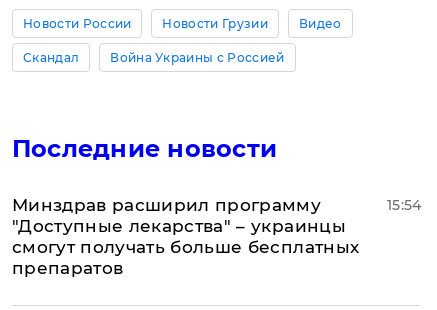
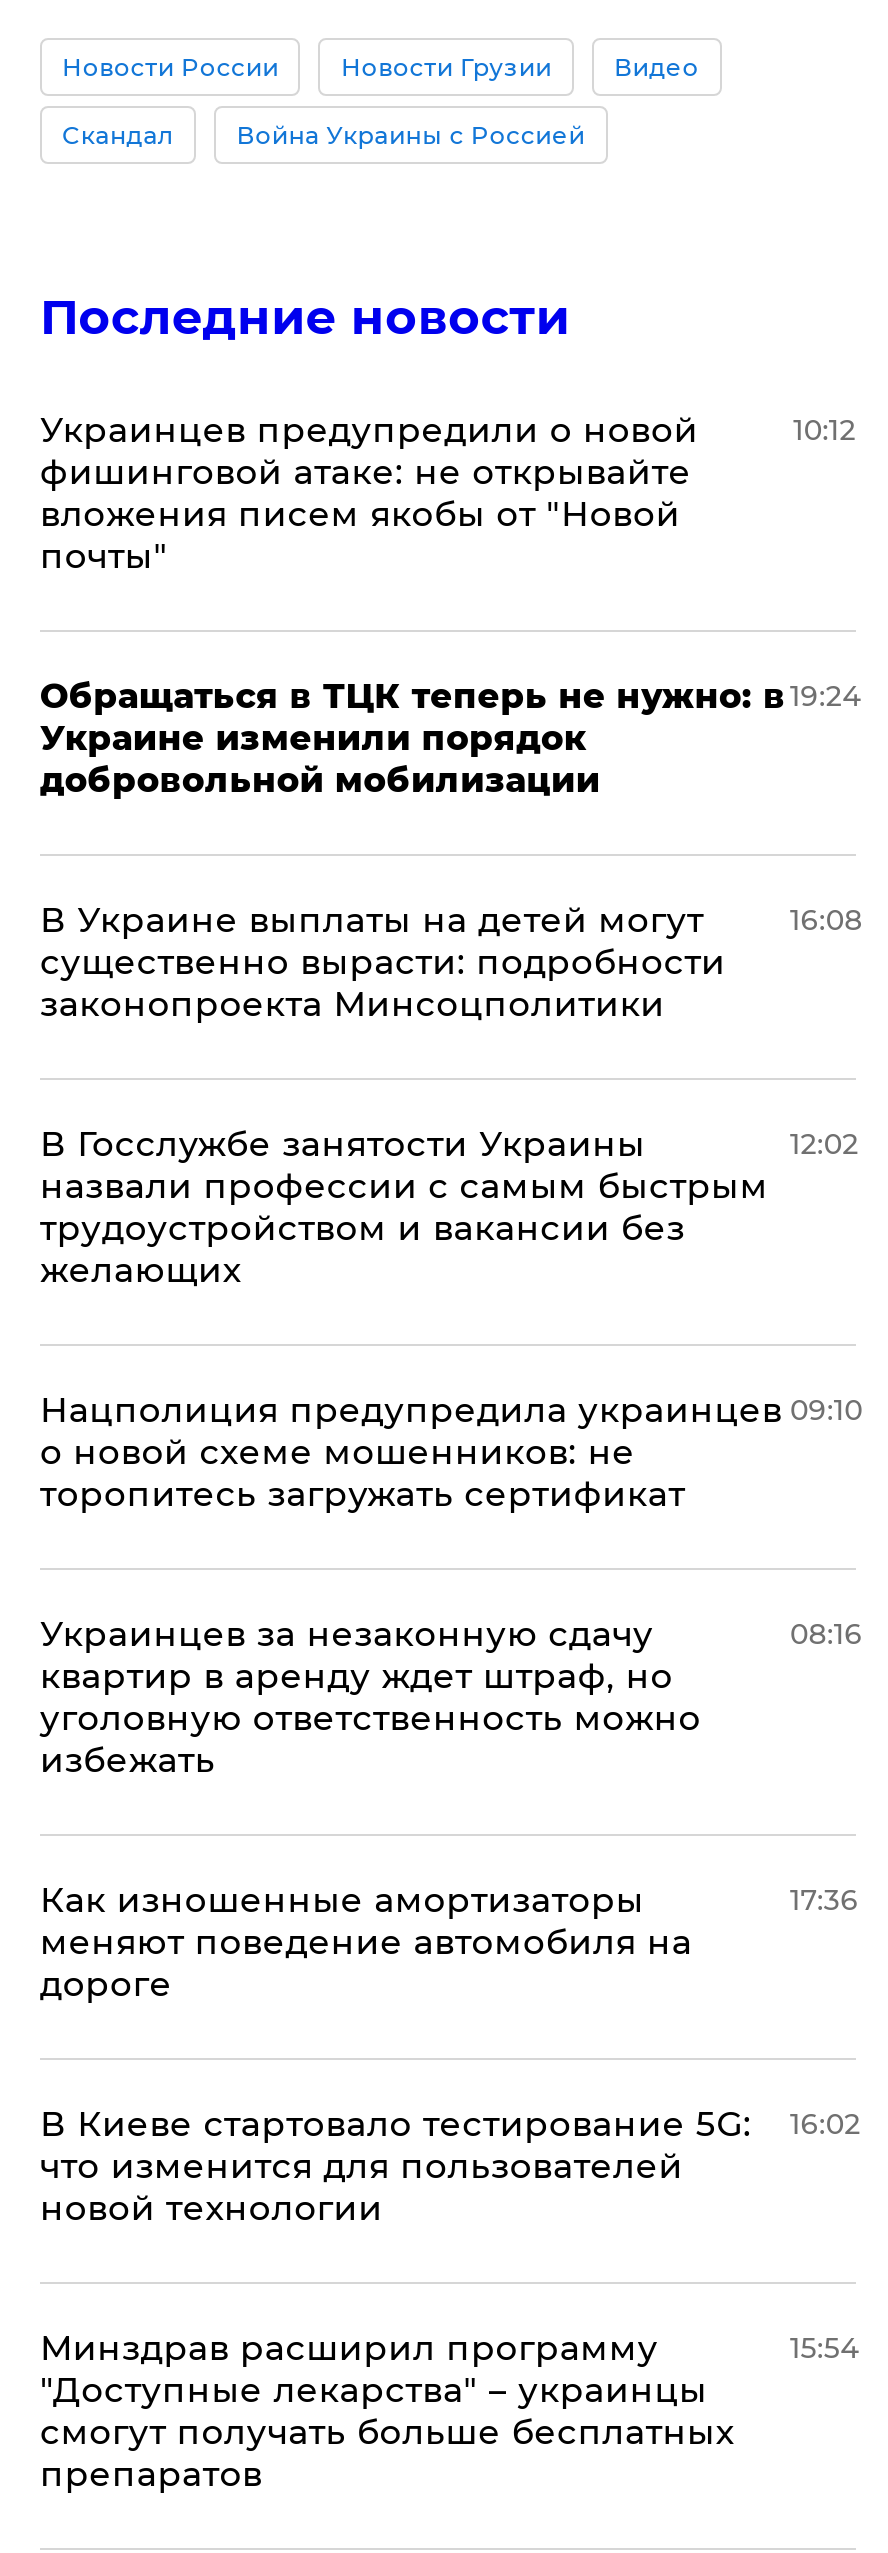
none -> [40,410,698,576] Украинцев предупредили о новой | фишинговой атаке: не открывайте | вложения писем якобы от "Новой | почты"
none -> [40,676,786,800] Обращаться в ТЦК теперь не нужно: в | Украине изменили порядок | добровольной мобилизации
none -> [40,900,726,1024] В Украине выплаты на детей могут | существенно вырасти: подробности | законопроекта Минсоцполитики
none -> [40,1124,768,1290] В Госслужбе занятости Украины | назвали профессии с самым быстрым | трудоустройством и вакансии без | желающих
none -> [40,1390,782,1514] Нацполиция предупредила украинцев | о новой схеме мошенников: не | торопитесь загружать сертификат
none -> [40,1614,701,1780] Украинцев за незаконную сдачу | квартир в аренду ждет штраф, но | уголовную ответственность можно | избежать
none -> [40,1880,692,2004] Как изношенные амортизаторы | меняют поведение автомобиля на | дороге
none -> [40,2104,752,2228] В Киеве стартовало тестирование 5G: | что изменится для пользователей | новой технологии
none -> [790,678,861,714] 19:24
none -> [790,902,863,938] 16:08
none -> [790,1126,859,1162] 12:02
none -> [790,1392,863,1428] 09:10
none -> [790,1616,863,1652] 08:16
none -> [790,1882,859,1918] 17:36
none -> [790,2106,861,2142] 16:02
none -> [793,412,856,448] 10:12

